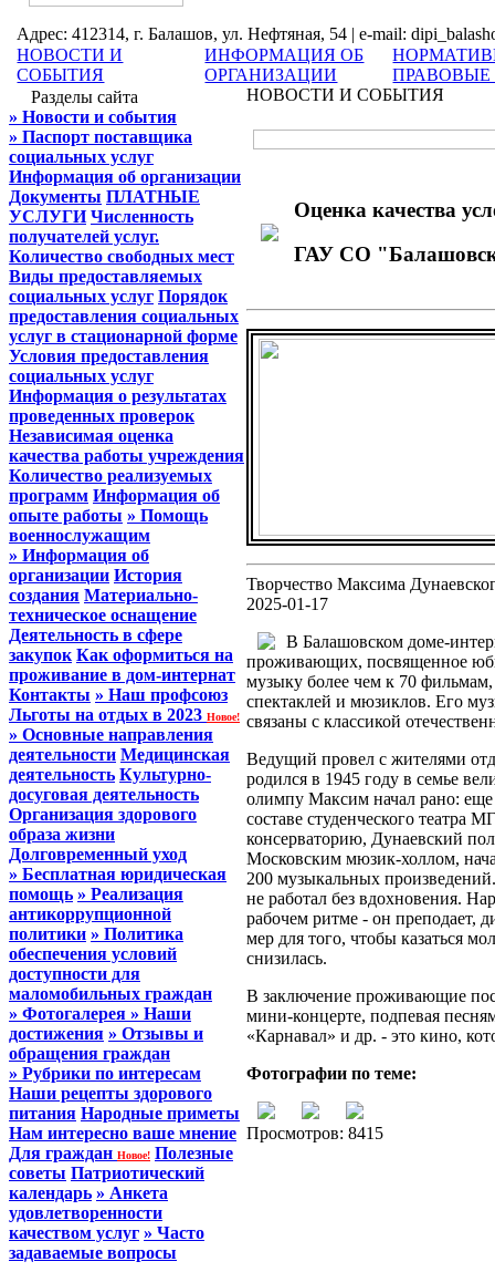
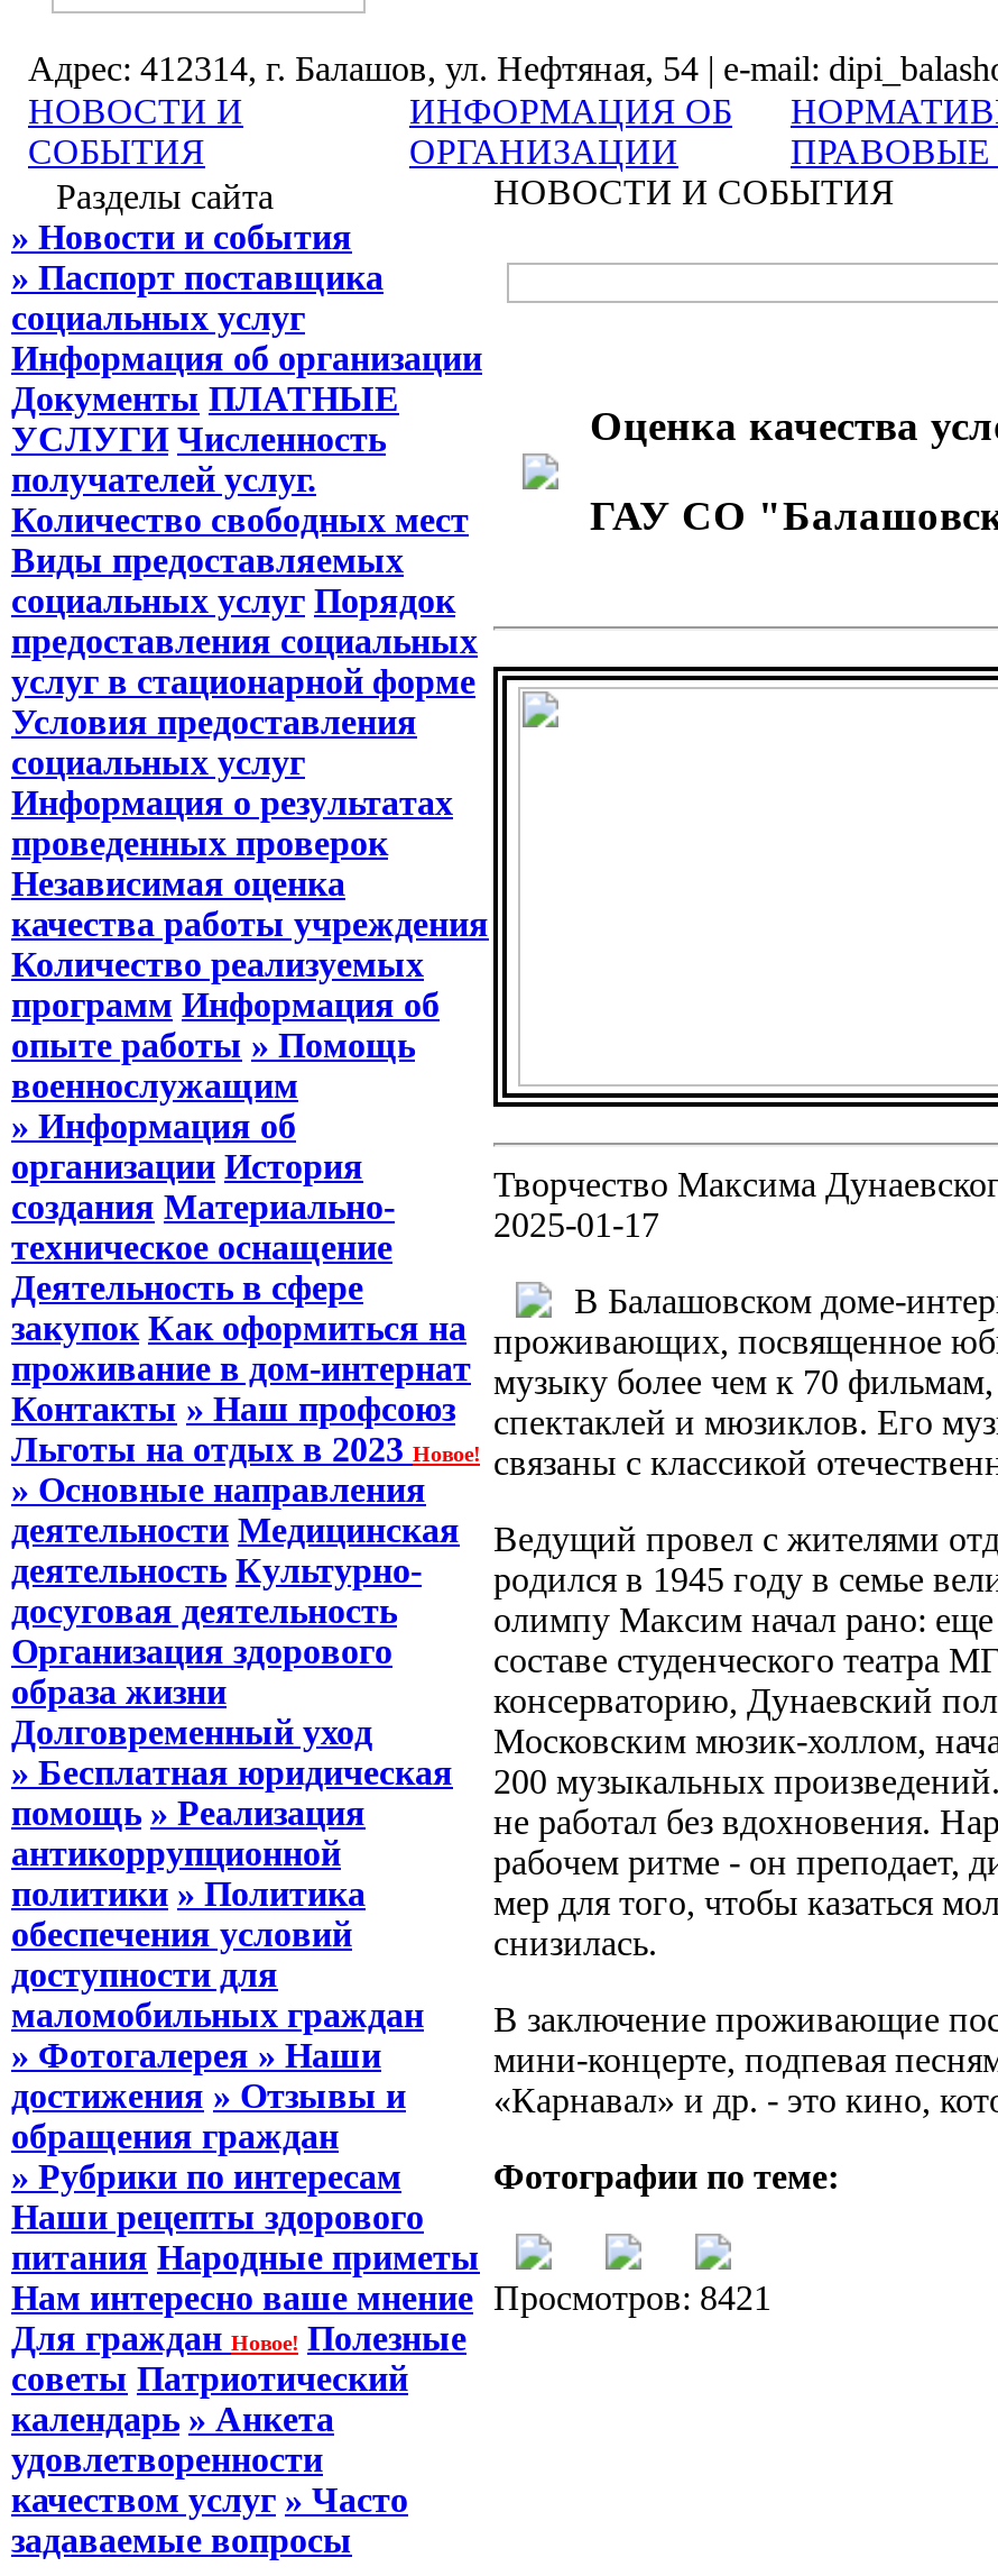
[9,1124,383,1142] Нам интересно ваше мнение Просмотров: 8415 -> [11,2279,771,2317] Нам интересно ваше мнение Просмотров: 8421

